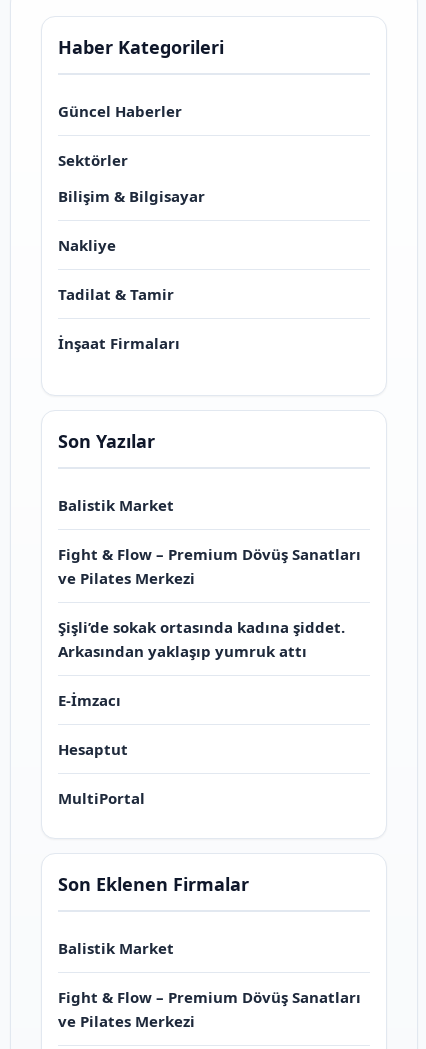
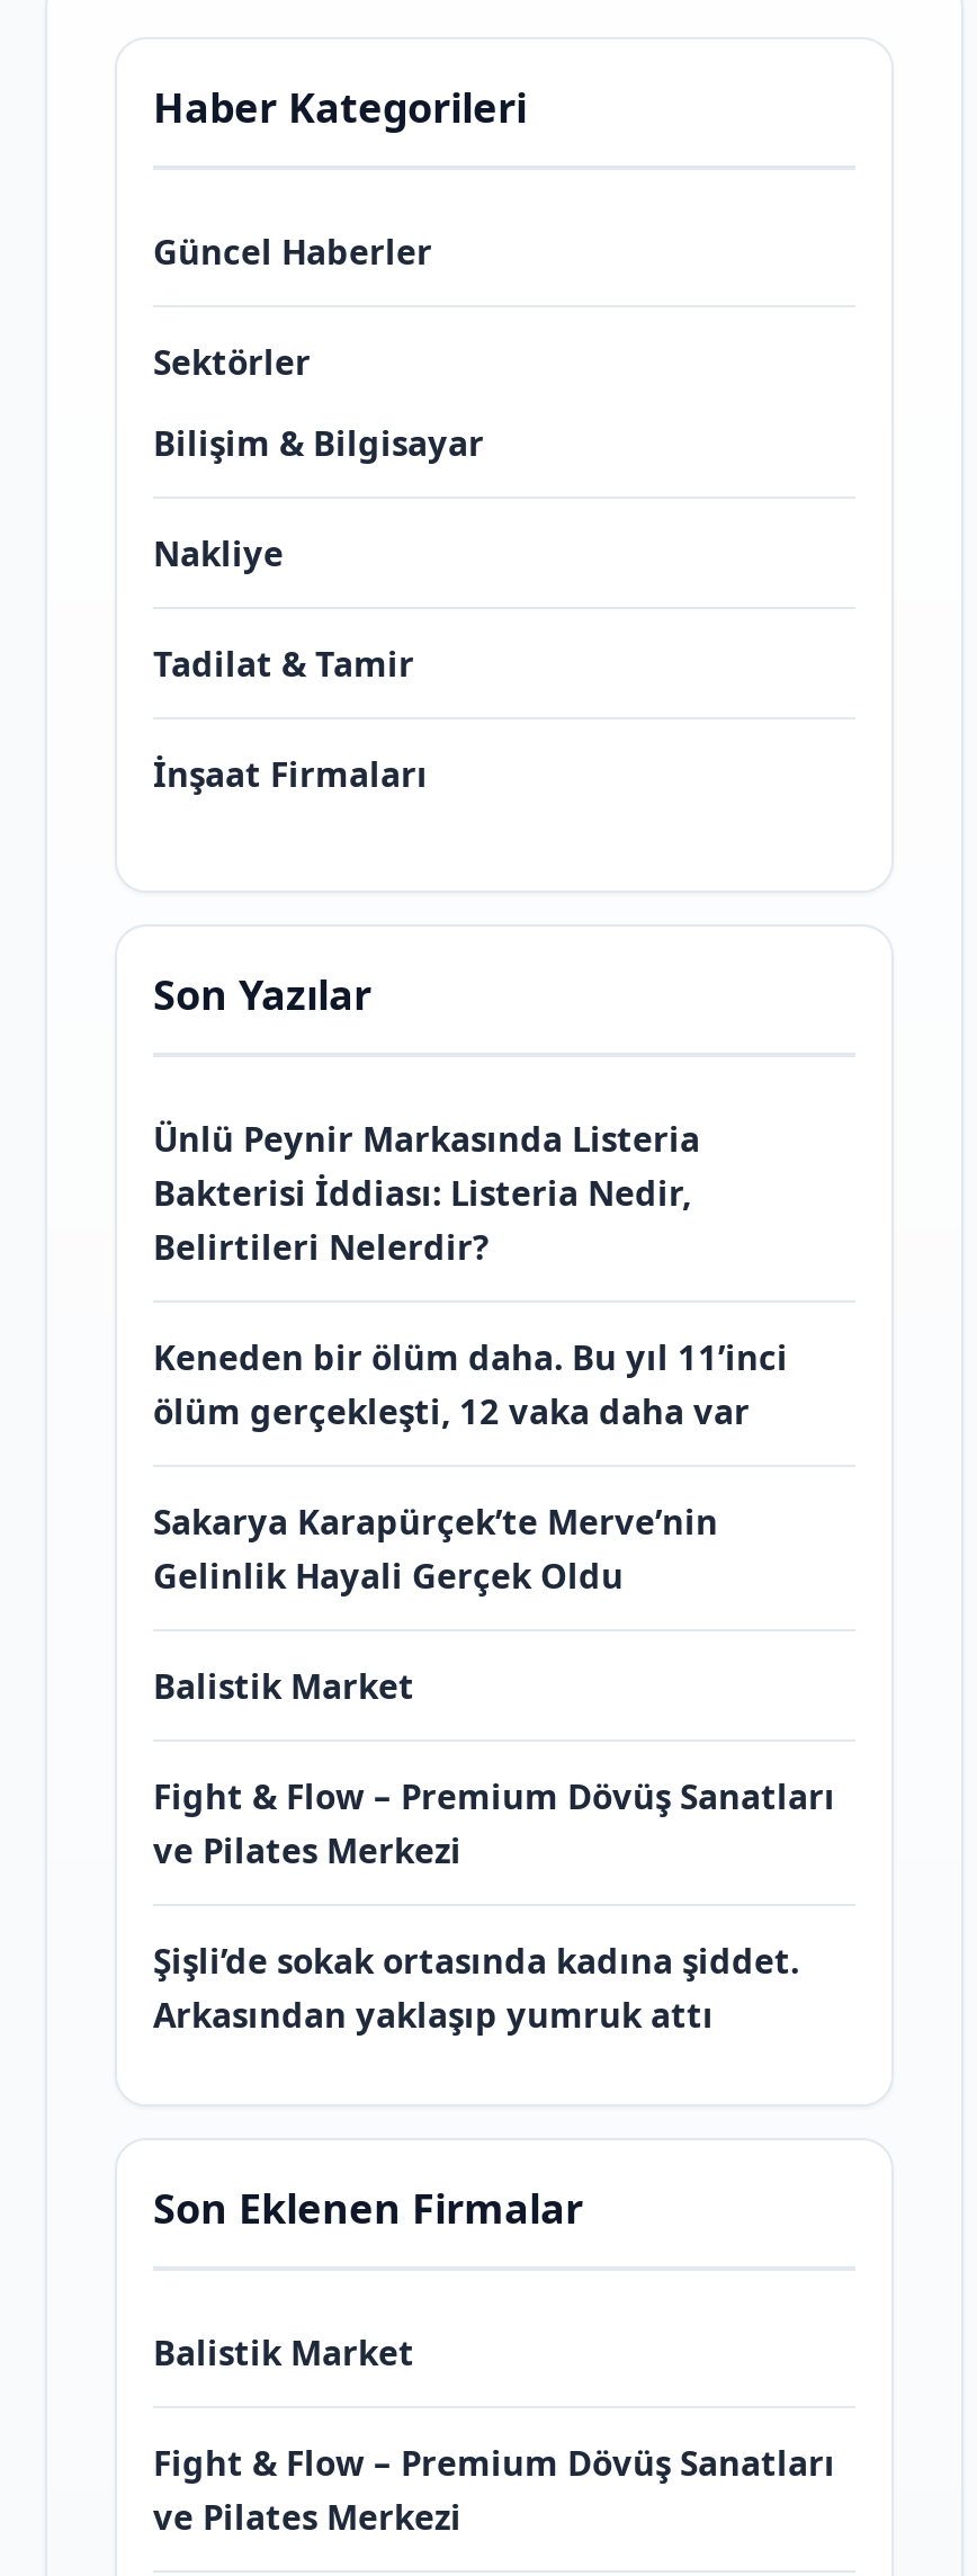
none -> [153,1116,788,1597] Ünlü Peynir Markasında Listeria | Bakterisi İddiası: Listeria Nedir, | Belirtileri Nelerdir? | Keneden bir ölüm daha. Bu yıl 11’inci | ölüm gerçekleşti, 12 vaka daha var | Sakarya Karapürçek’te Merve’nin | Gelinlik Hayali Gerçek Oldu
moved [58,495,361,661] -> [153,1663,835,2036]: Balistik Market | Fight & Flow – Premium Dövüş Sanatları | ve Pilates Merkezi | Şişli’de sokak ortasında kadına şiddet. | Arkasından yaklaşıp yumruk attı
[58,690,145,808] E-İmzacı | Hesaptut | MultiPortal -> none

